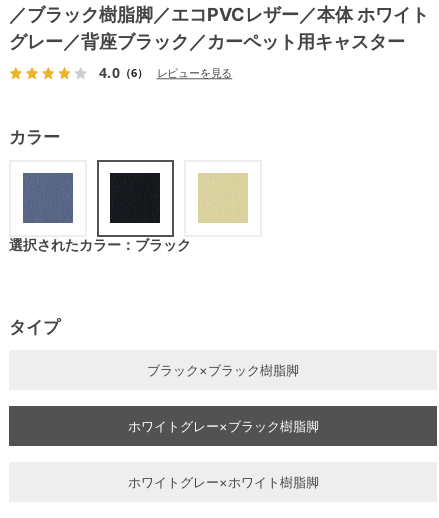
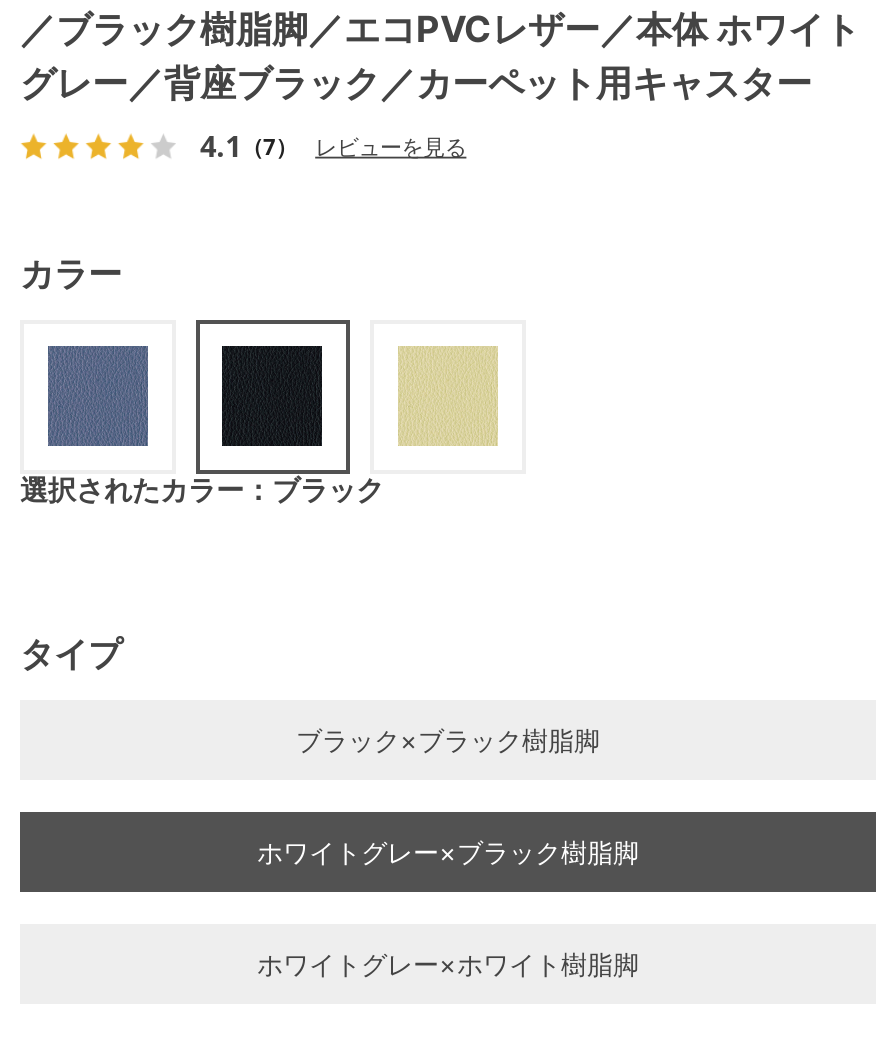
[99,62,232,82] 4.0（6） レビューを見る -> [200,124,466,164] 4.1（7） レビューを見る

